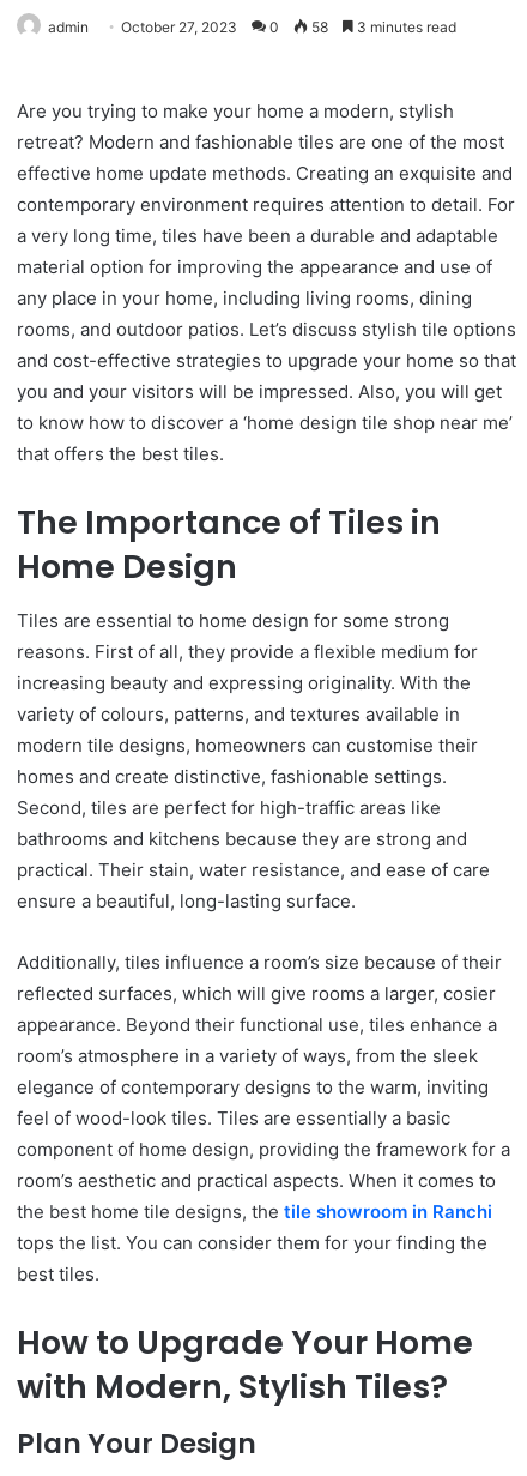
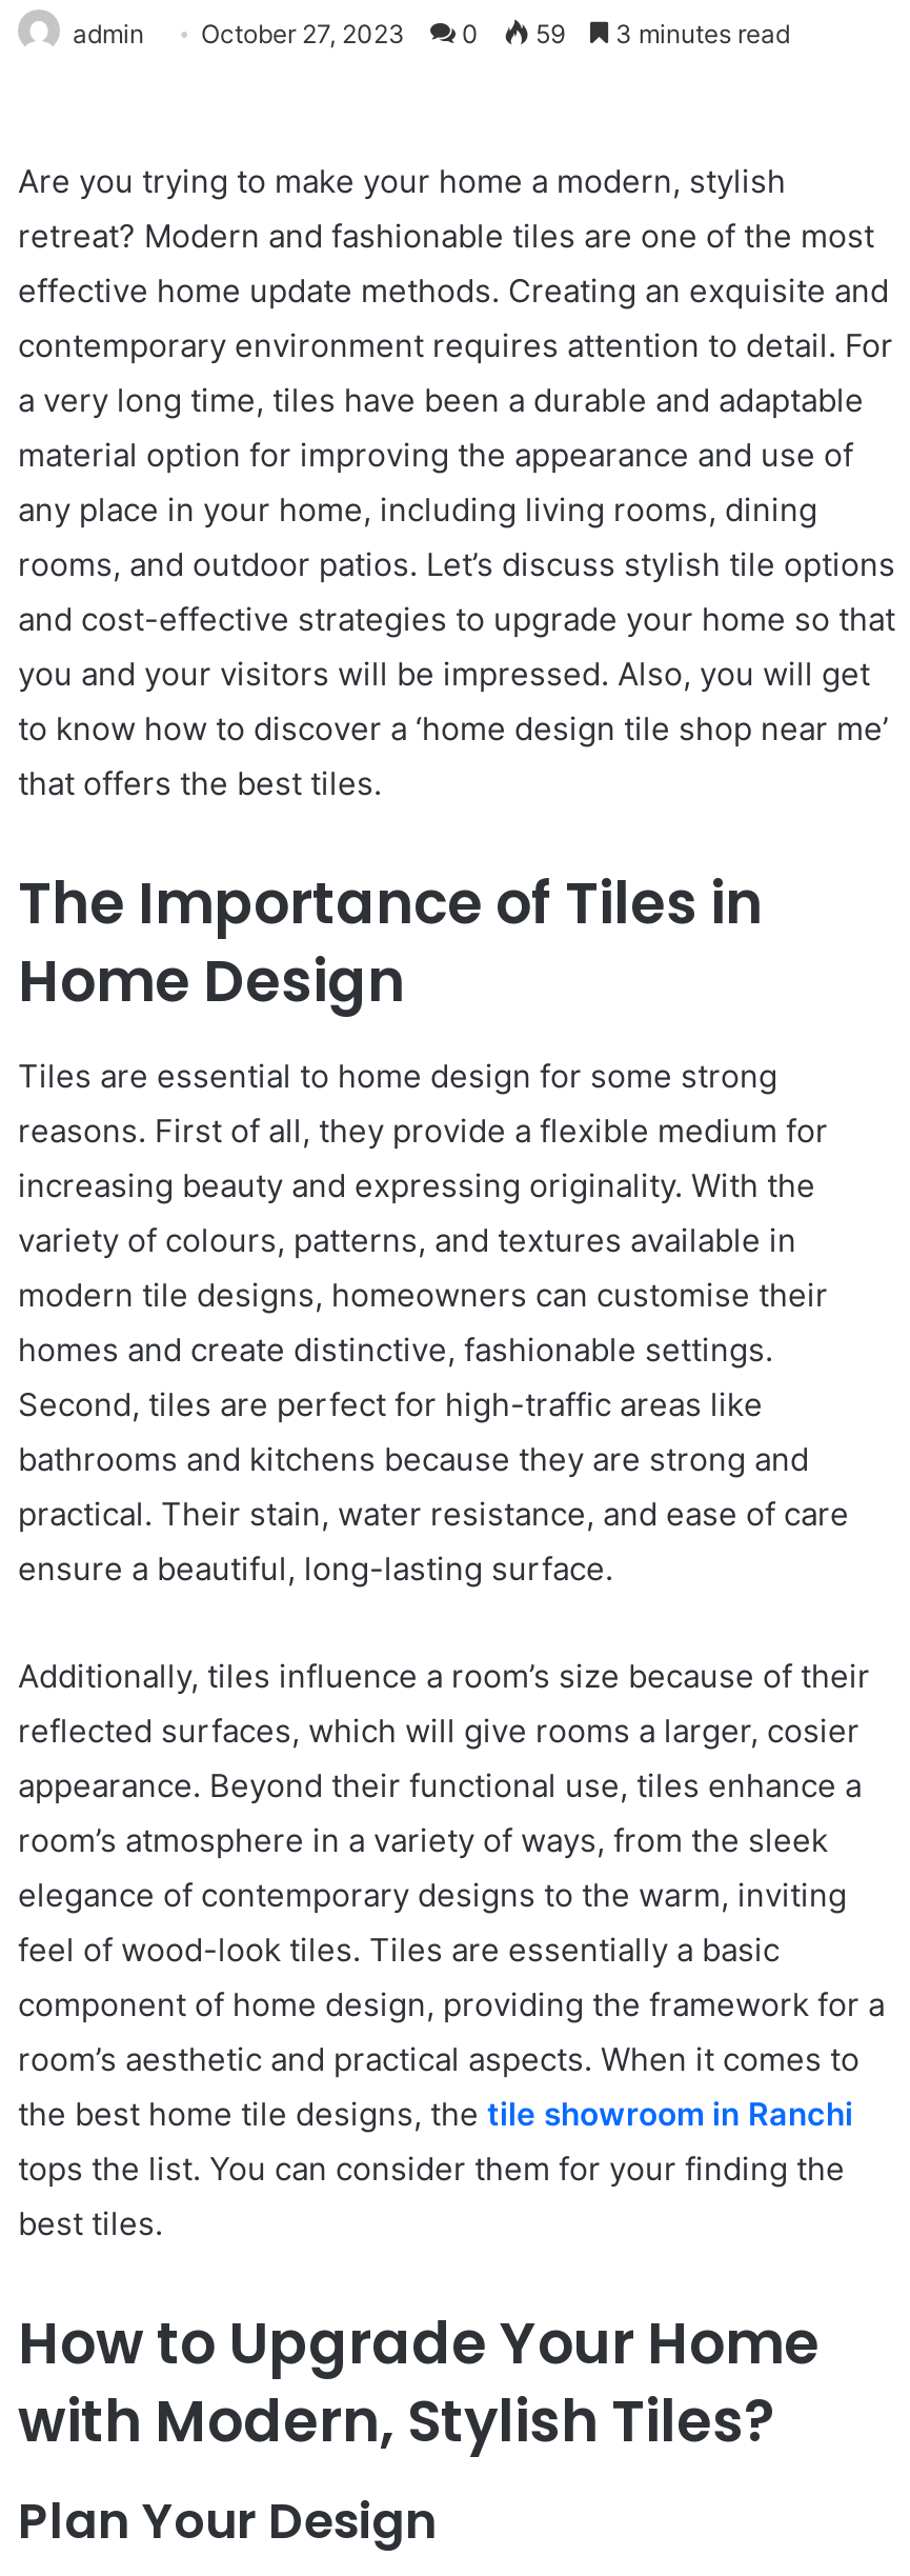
[48,18,456,36] admin October 27, 2023 0 58 3 minutes read -> [73,18,790,49] admin October 27, 2023 0 59 3 minutes read

